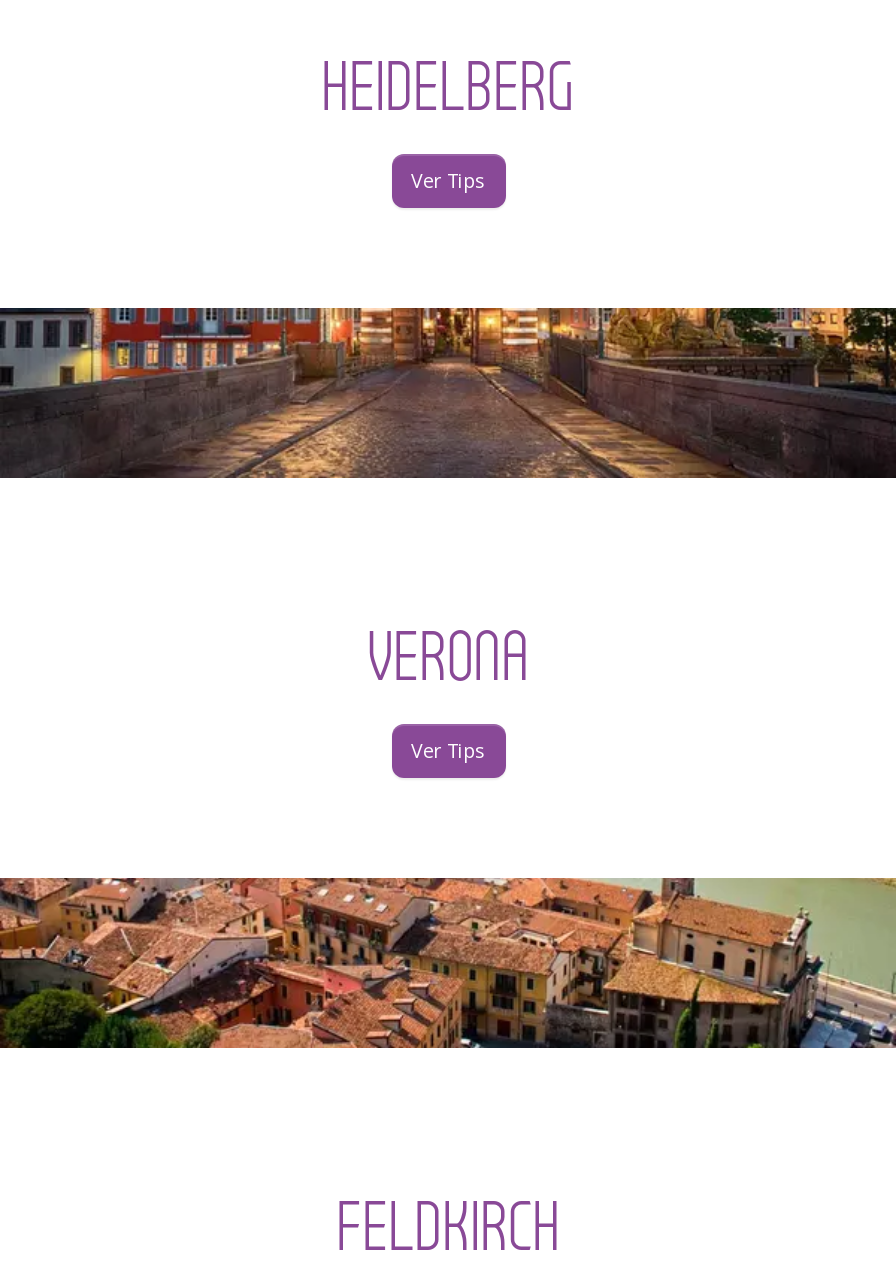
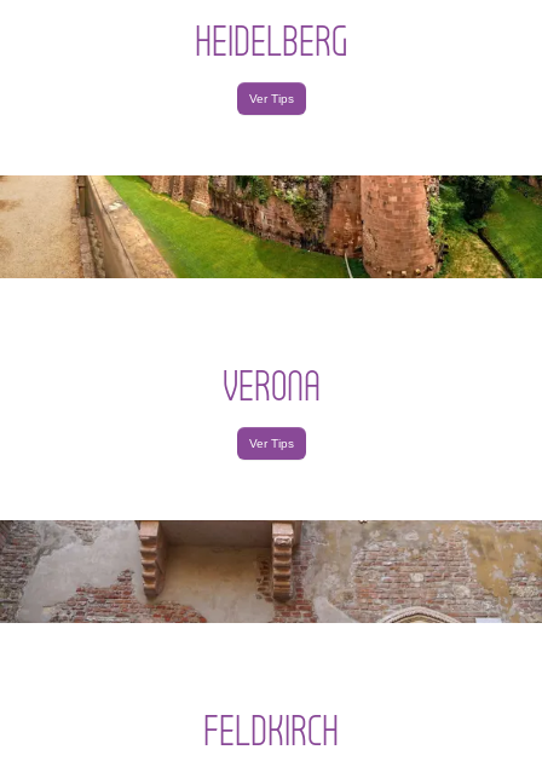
[6,306,890,480] [image] -> [4,174,538,279] [image]
[6,876,890,1050] [image] -> [4,519,538,624] [image]

